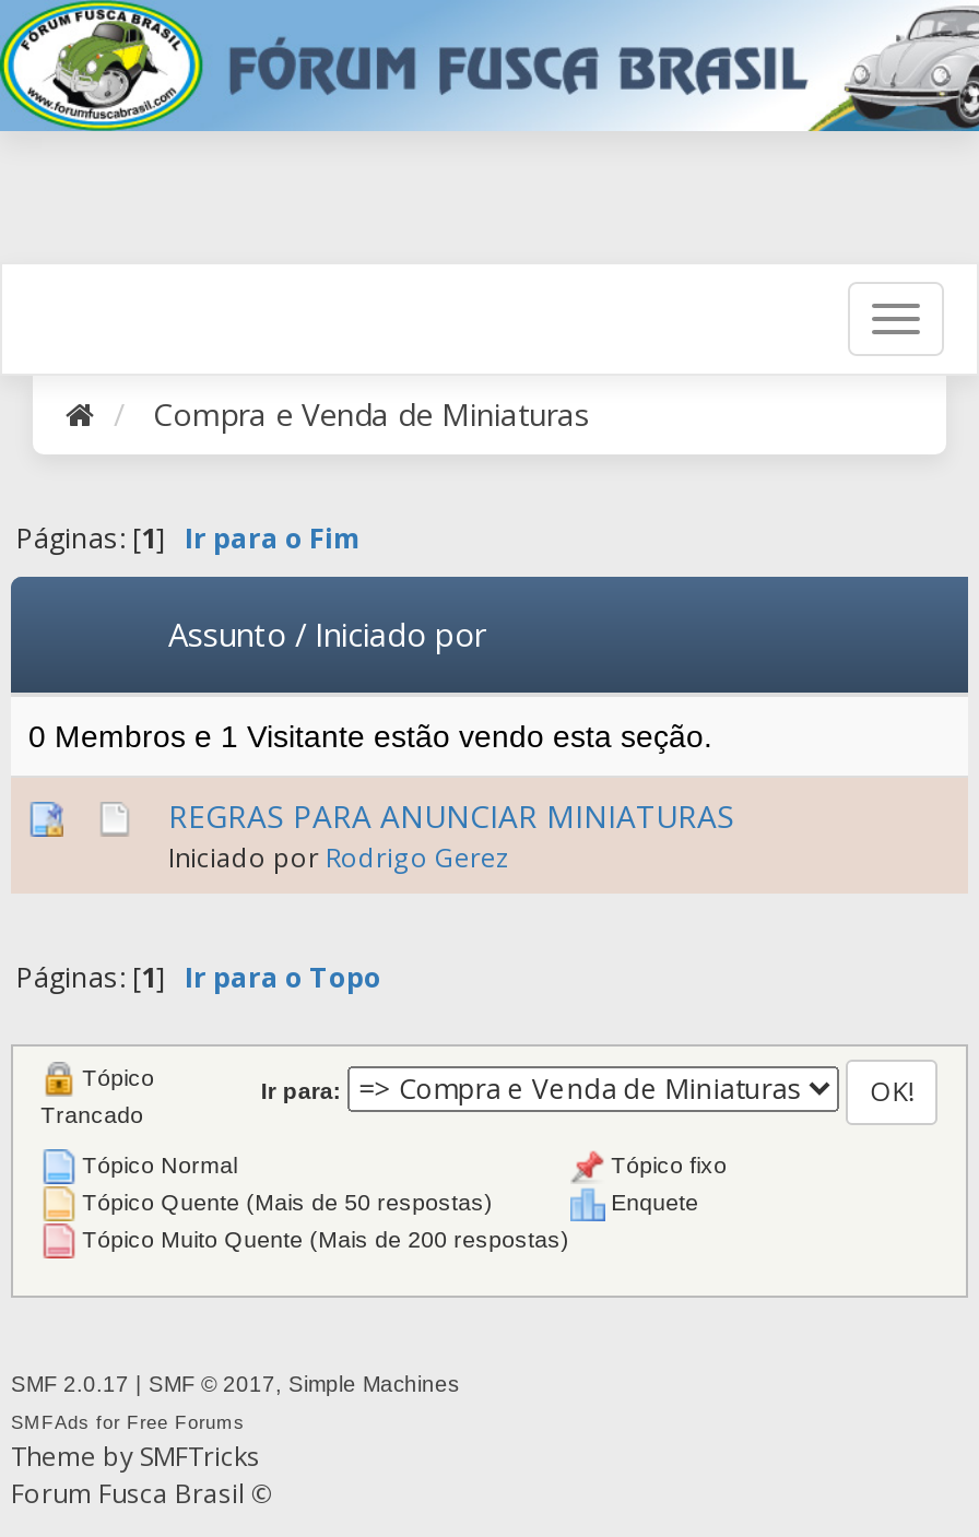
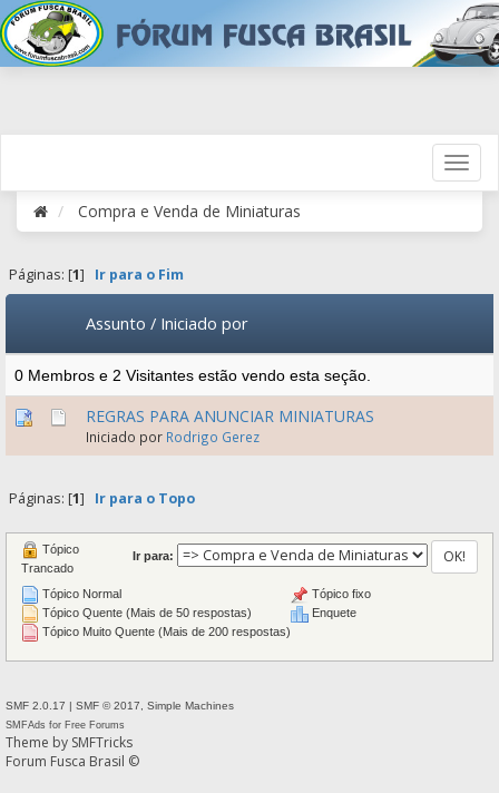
[28,719,712,754] 0 Membros e 1 Visitante estão vendo esta seção. -> [14,366,371,384] 0 Membros e 2 Visitantes estão vendo esta seção.

